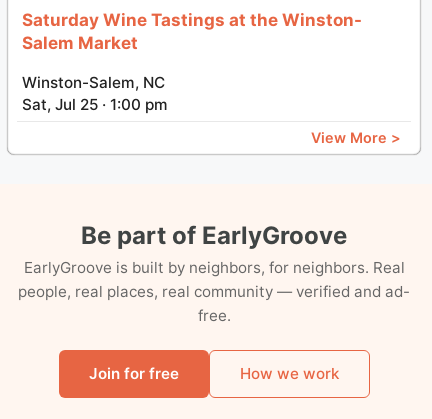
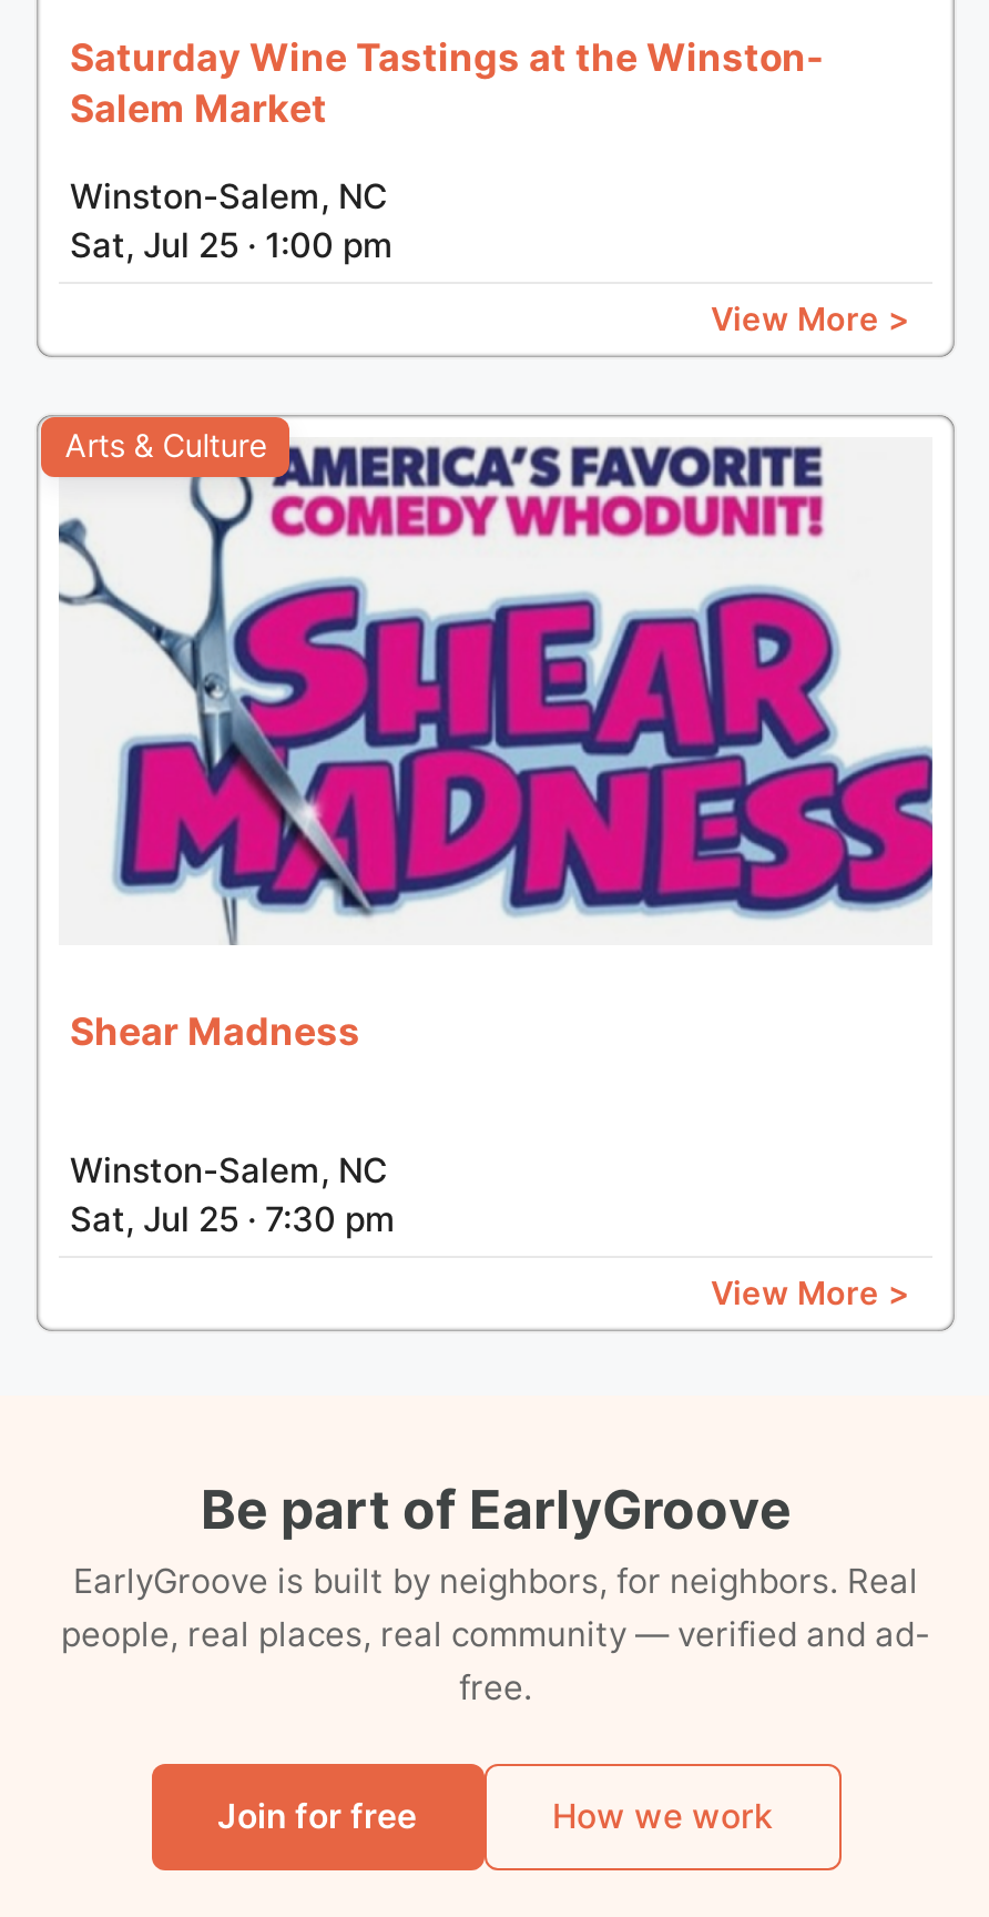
none -> [57,427,935,946] [image] | Arts & Culture
none -> [70,1008,910,1310] Shear Madness | Winston-Salem, NC | Sat, Jul 25 · 7:30 pm | View More >

